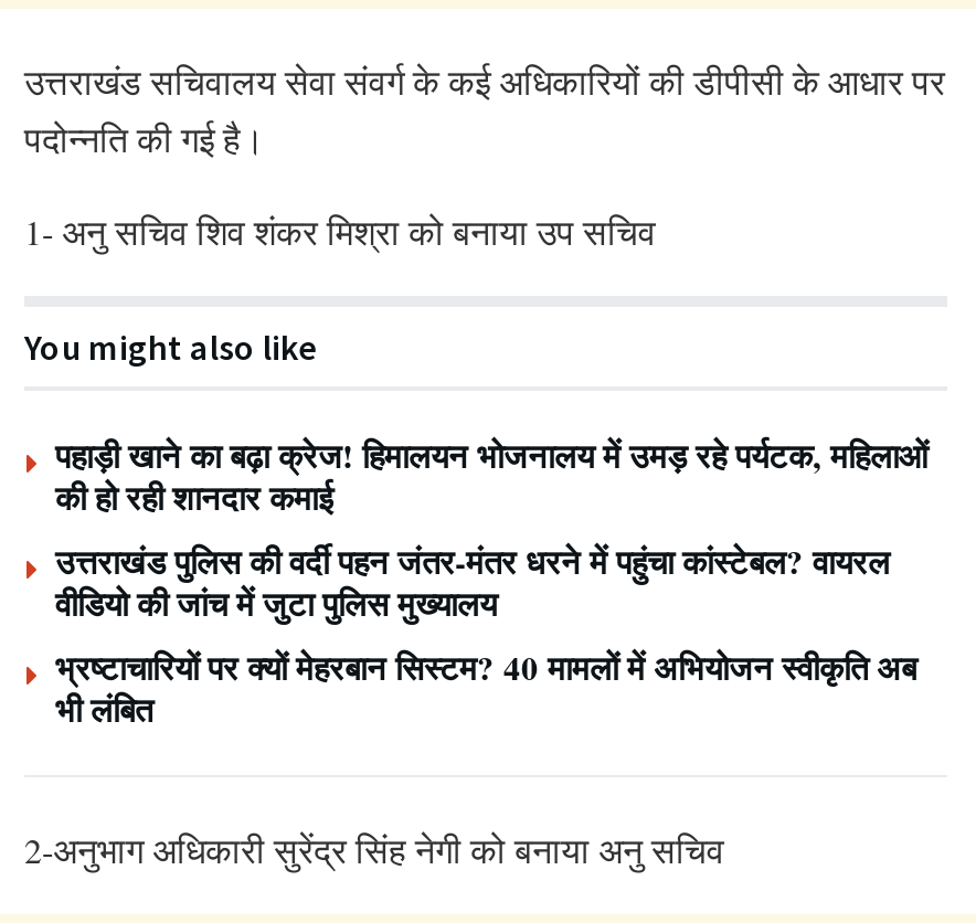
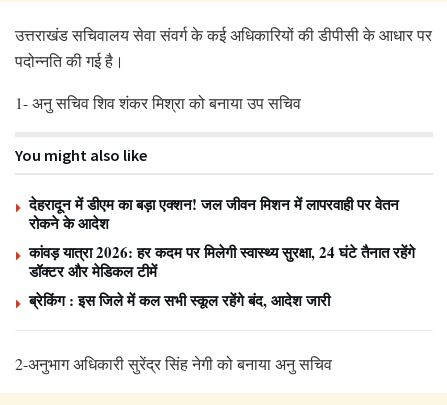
[55,430,927,733] पहाड़ी खाने का बढ़ा क्रेज! हिमालयन भोजनालय में उमड़ रहे पर्यटक, महिलाओं | की हो रही शानदार कमाई | उत्तराखंड पुलिस की वर्दी पहन जंतर-मंतर धरने में पहुंचा कांस्टेबल? वायरल | वीडियो की जांच में जुटा पुलिस मुख्यालय | भ्रष्टाचारियों पर क्यों मेहरबान सिस्टम? 40 मामलों में अभियोजन स्वीकृति अब | भी लंबित -> [29,193,415,311] देहरादून में डीएम का बड़ा एक्शन! जल जीवन मिशन में लापरवाही पर वेतन | रोकने के आदेश | कांवड़ यात्रा 2026: हर कदम पर मिलेगी स्वास्थ्य सुरक्षा, 24 घंटे तैनात रहेंगे | डॉक्टर और मेडिकल टीमें | ब्रेकिंग : इस जिले में कल सभी स्कूल रहेंगे बंद, आदेश जारी

